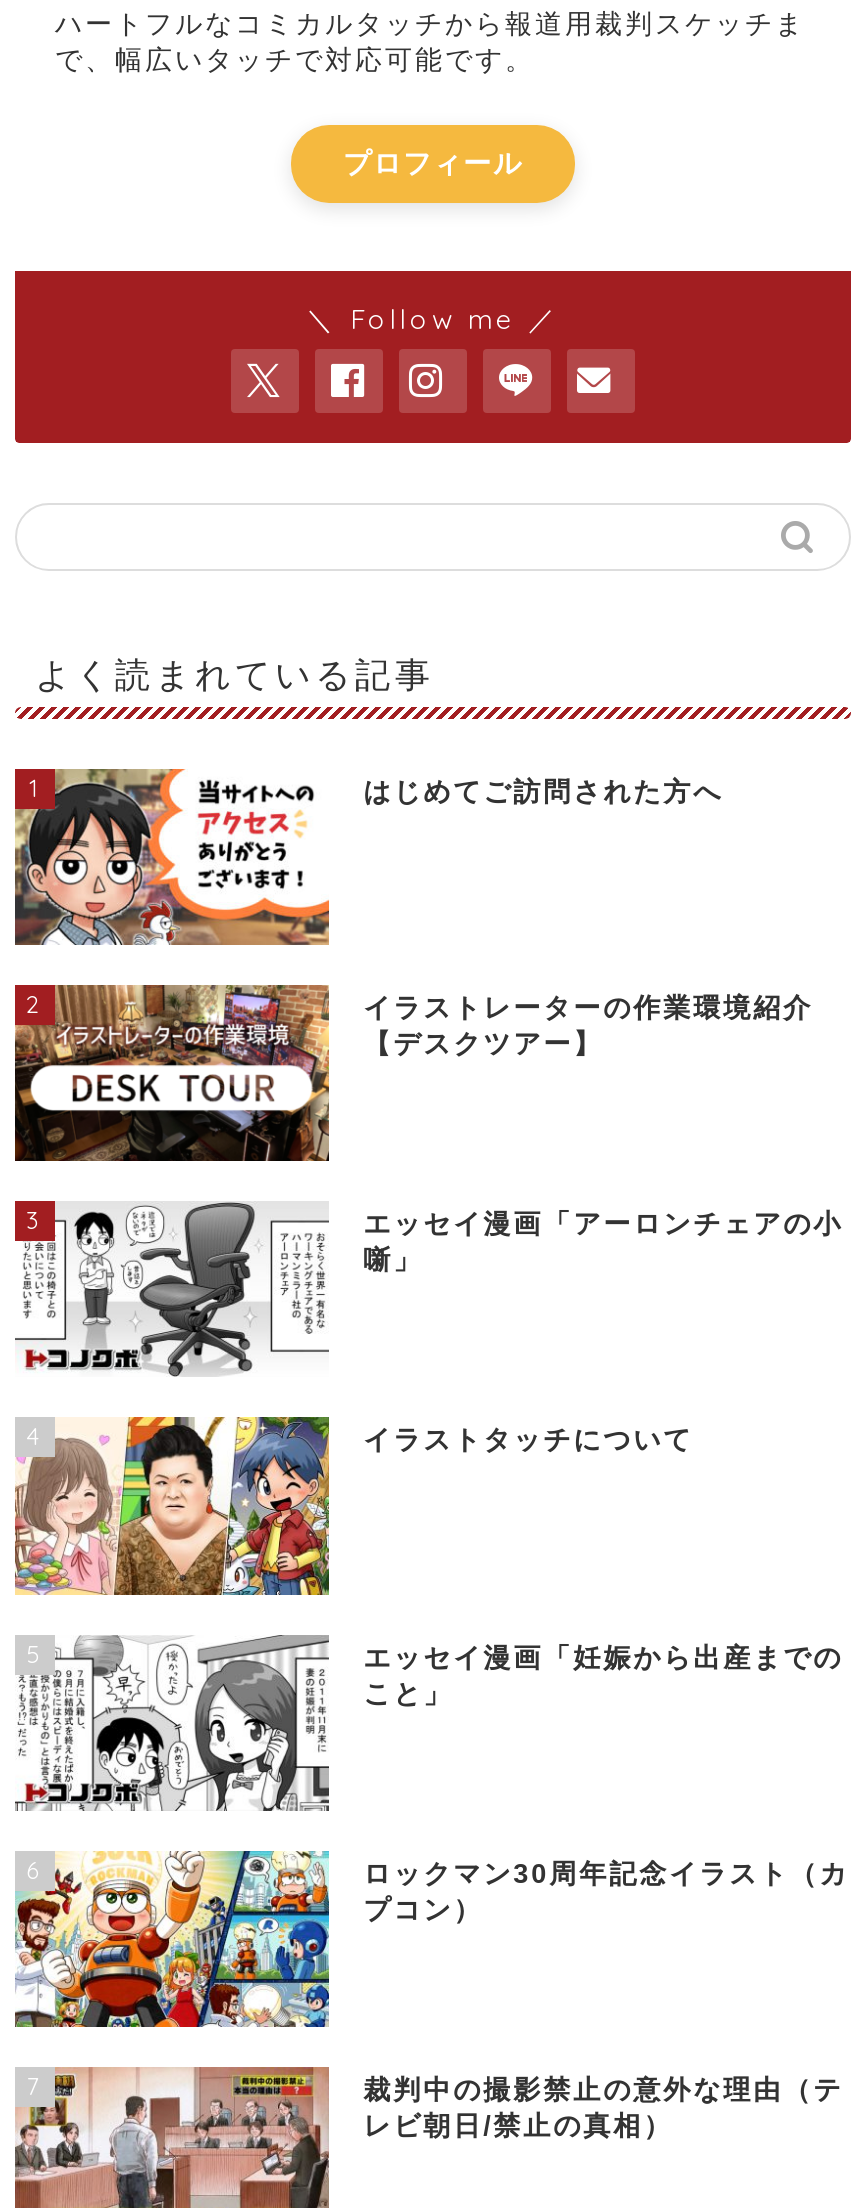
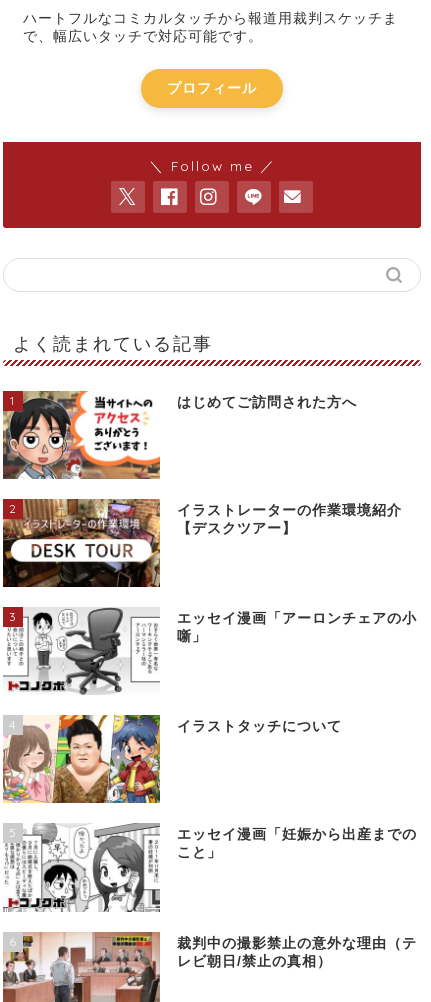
[15,1849,849,2029] [image] | ロックマン30周年記念イラスト（カ | プコン） -> none
[27,2071,43,2101] 7 -> none

